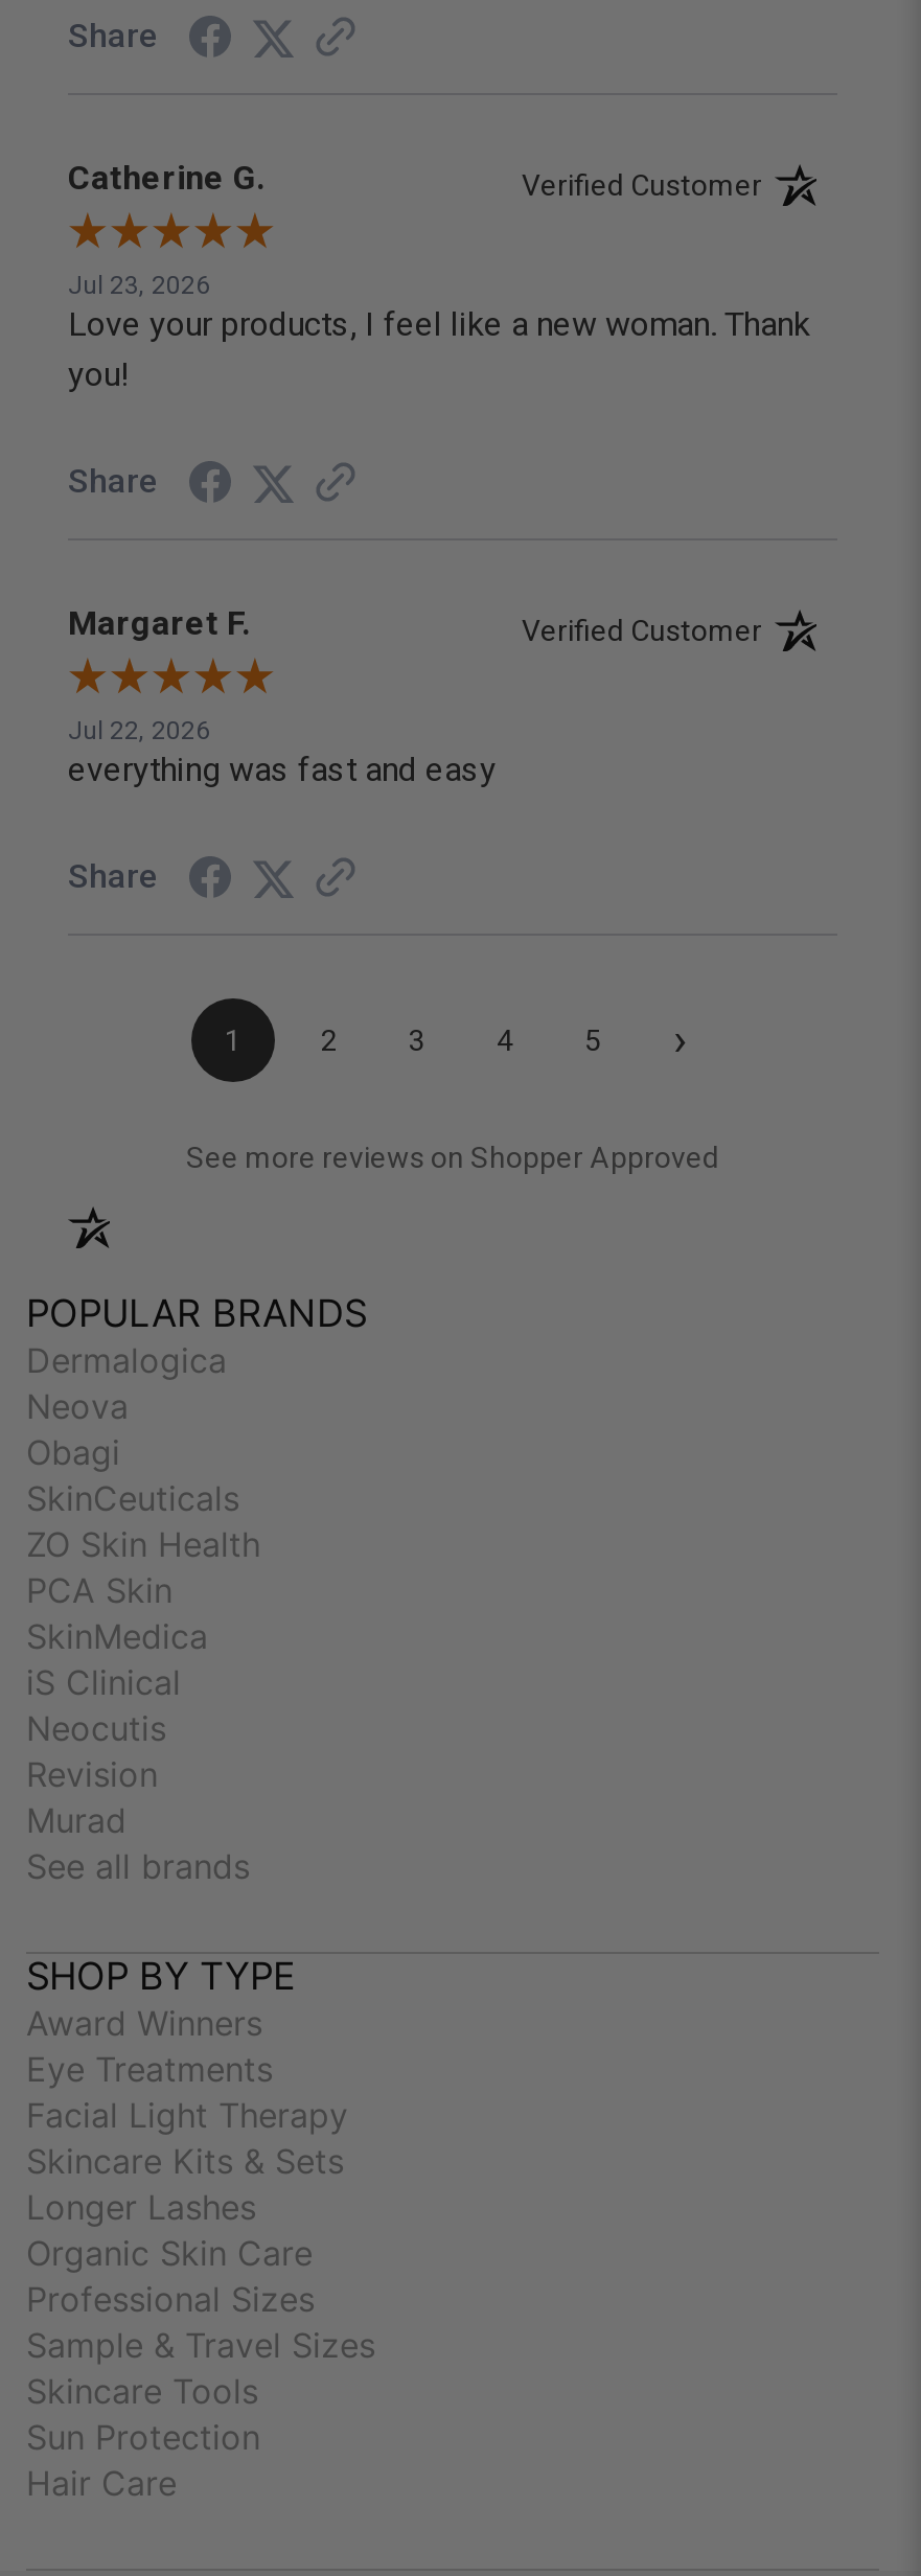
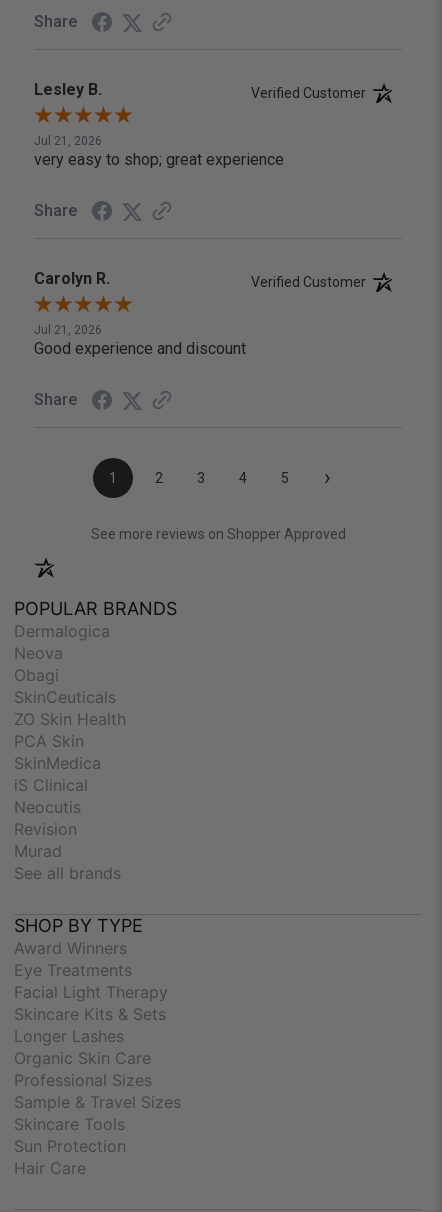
[68,158,264,198] Catherine G. -> [34,80,102,99] Lesley B.
[68,271,810,394] Jul 23, 2026 | Love your products, I feel like a new woman. Thank | you! -> [34,134,284,169] Jul 21, 2026 | very easy to shop; great experience
[68,603,250,643] Margaret F. -> [34,269,110,288] Carolyn R.
[68,716,497,790] Jul 22, 2026 | everything was fast and easy -> [34,323,246,358] Jul 21, 2026 | Good experience and discount

